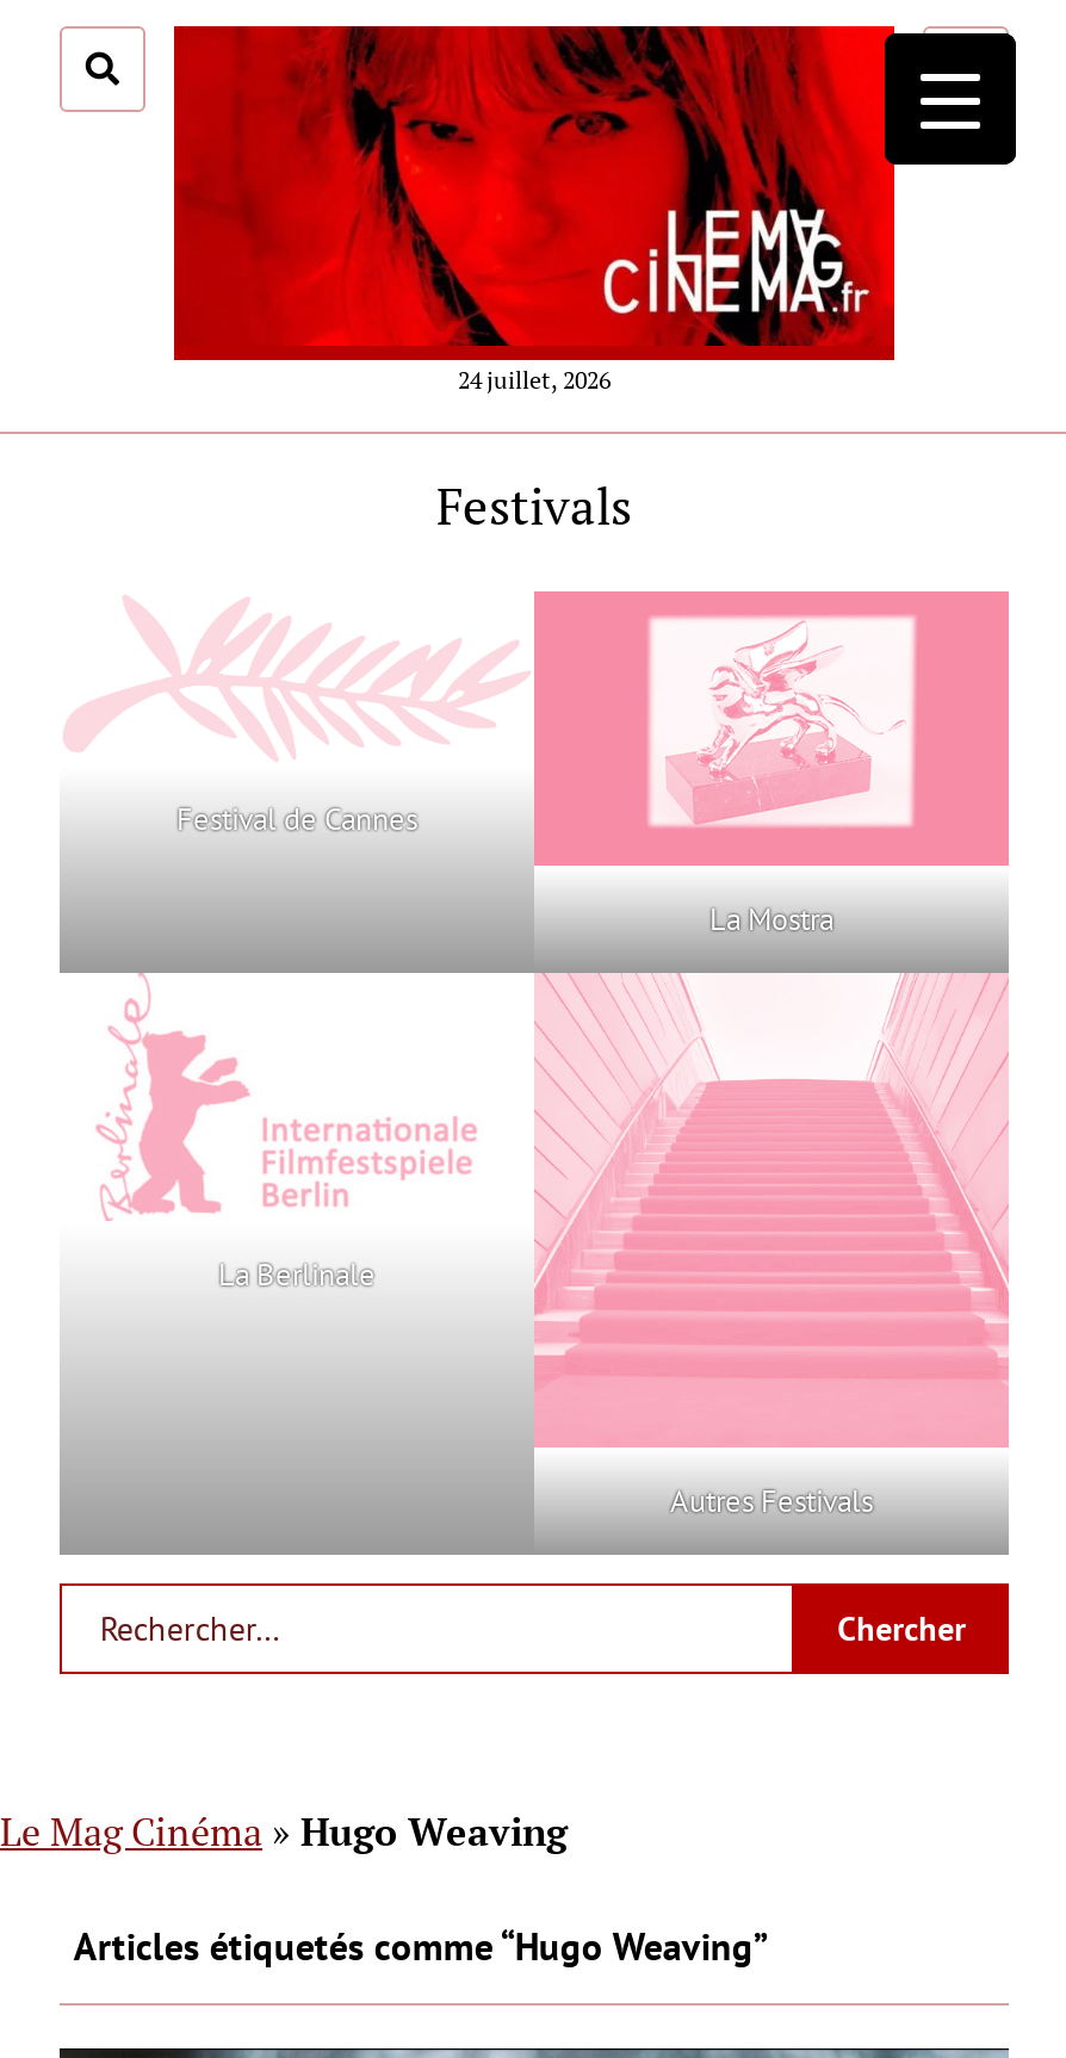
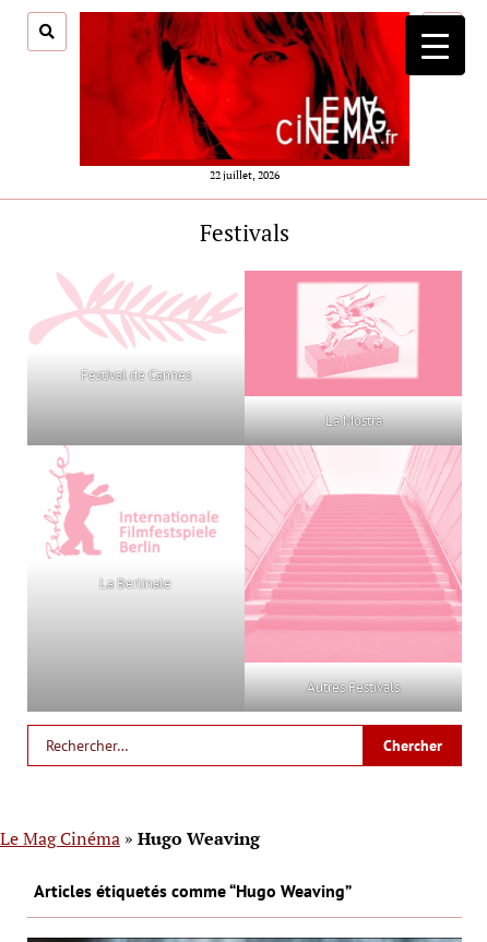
[458,366,611,397] 24 juillet, 2026 -> [210,168,280,182] 22 juillet, 2026

